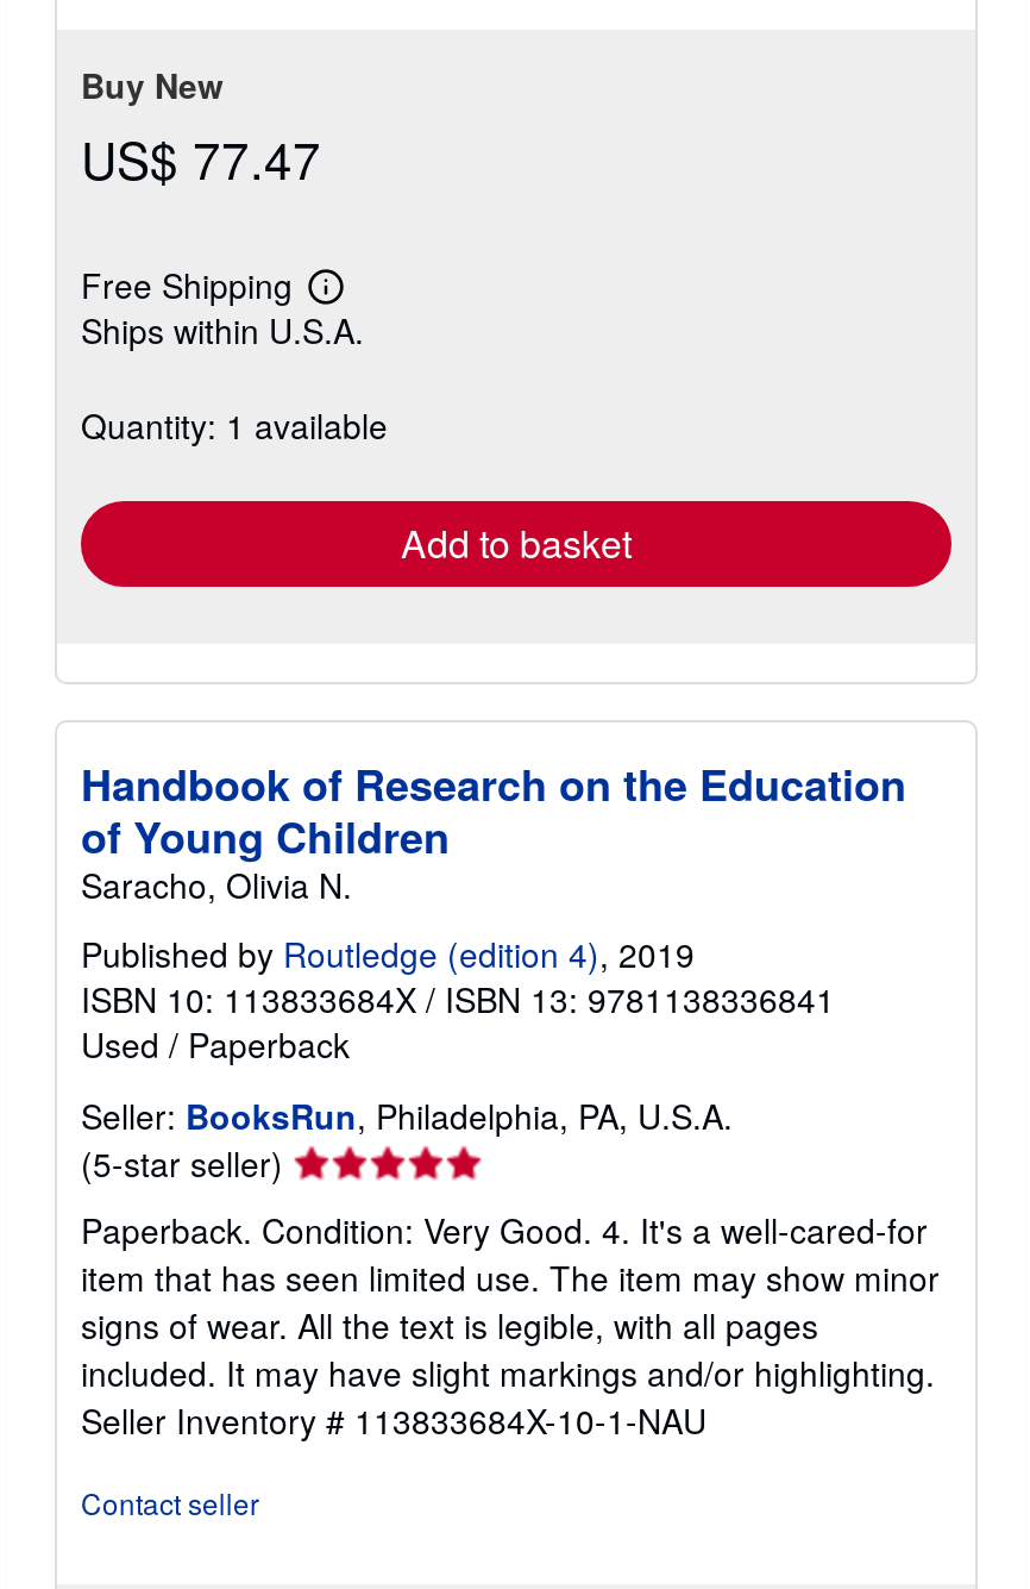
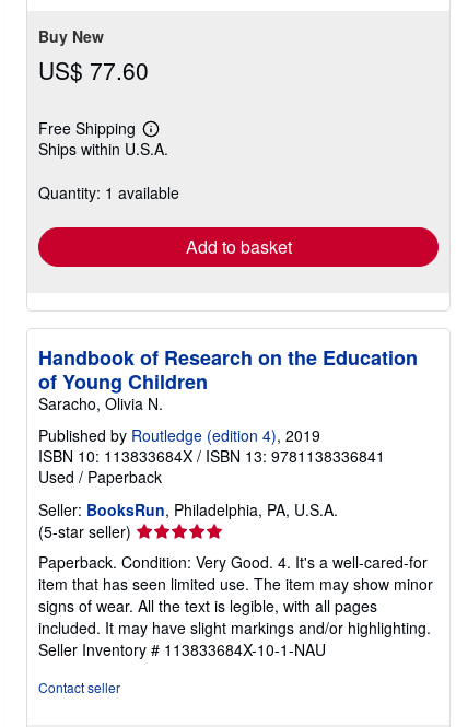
[81,123,321,194] US$ 77.47 -> [38,54,149,86] US$ 77.60

